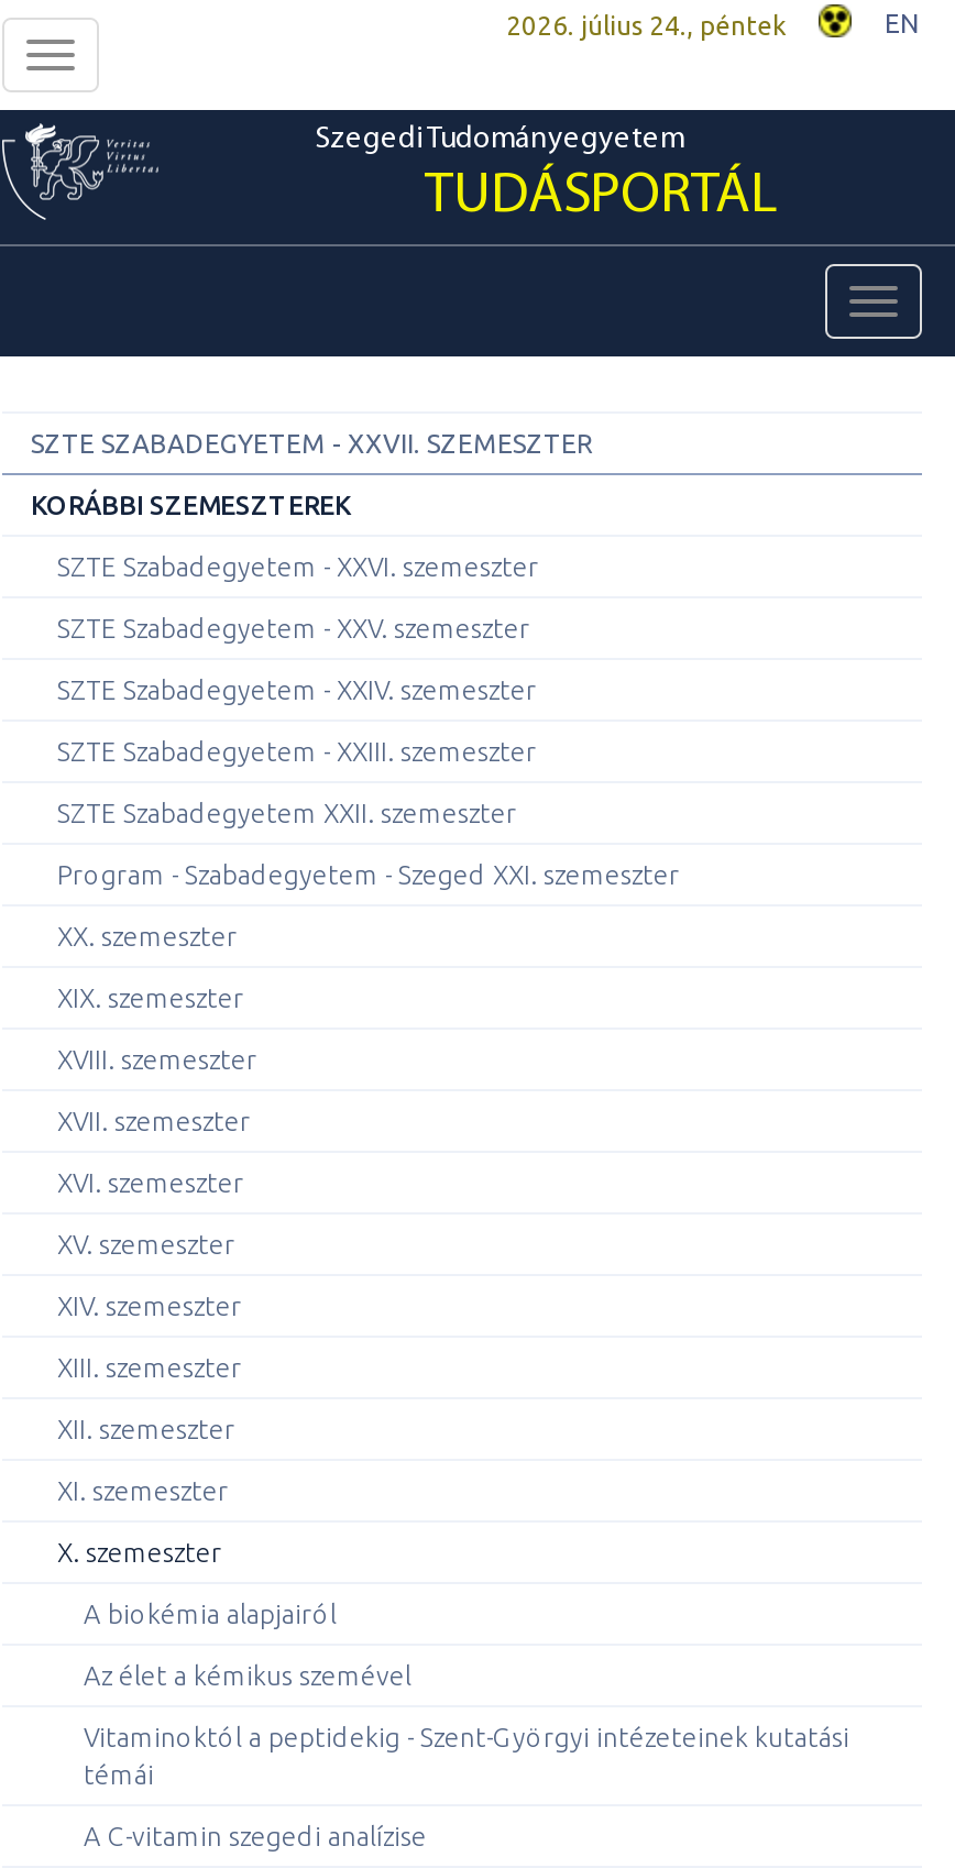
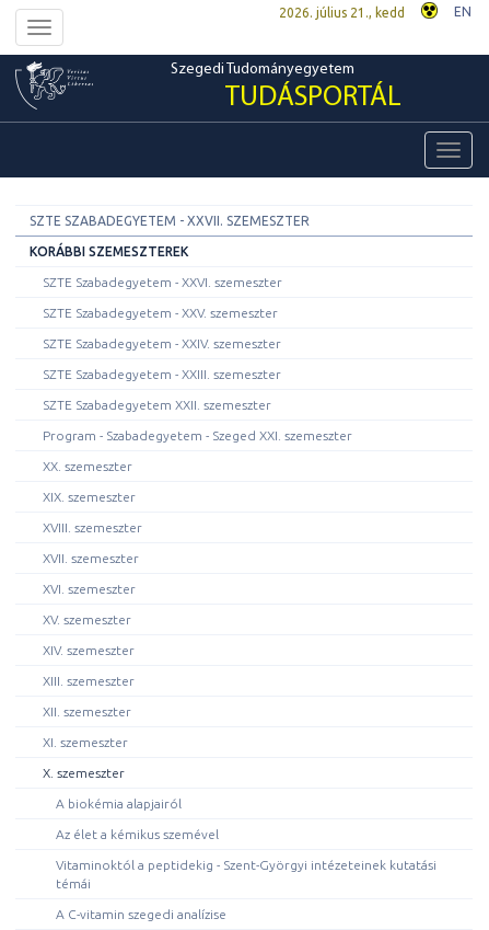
[506,11,786,40] 2026. július 24., péntek -> [279,5,405,20] 2026. július 21., kedd

